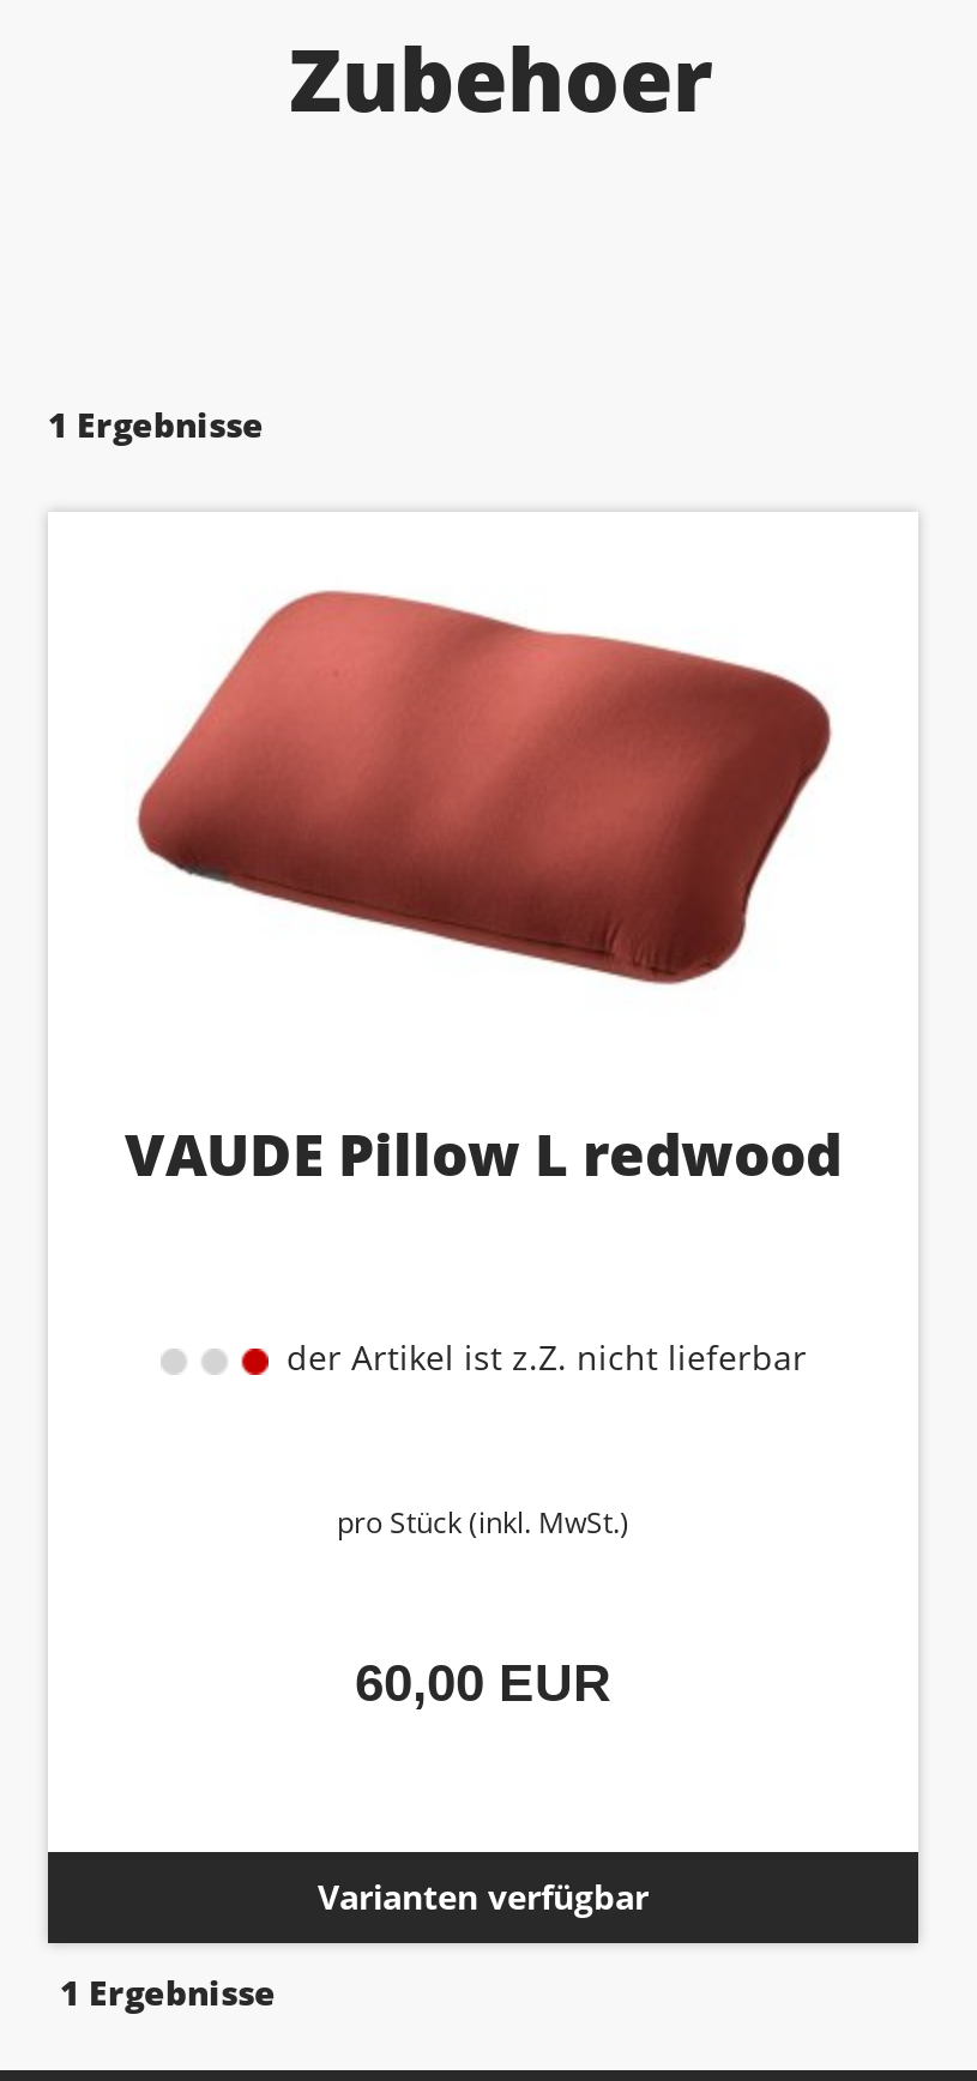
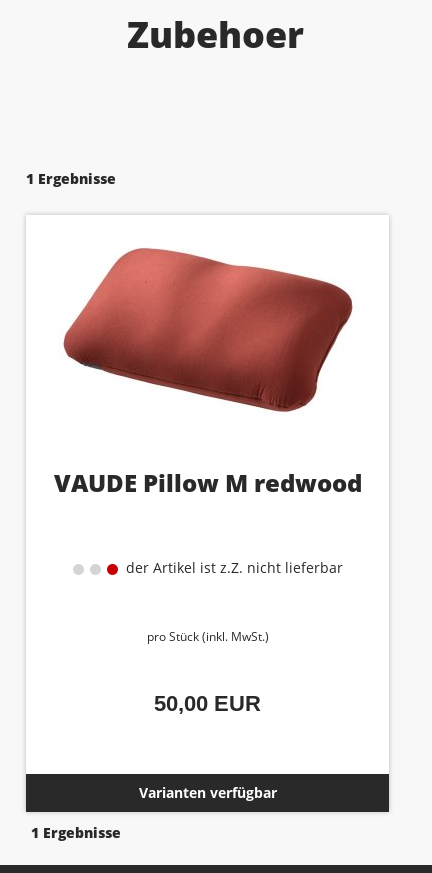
[125,1114,842,1193] VAUDE Pillow L redwood -> [53,466,361,499] VAUDE Pillow M redwood
[355,1653,611,1713] 60,00 EUR -> [154,691,261,716] 50,00 EUR

